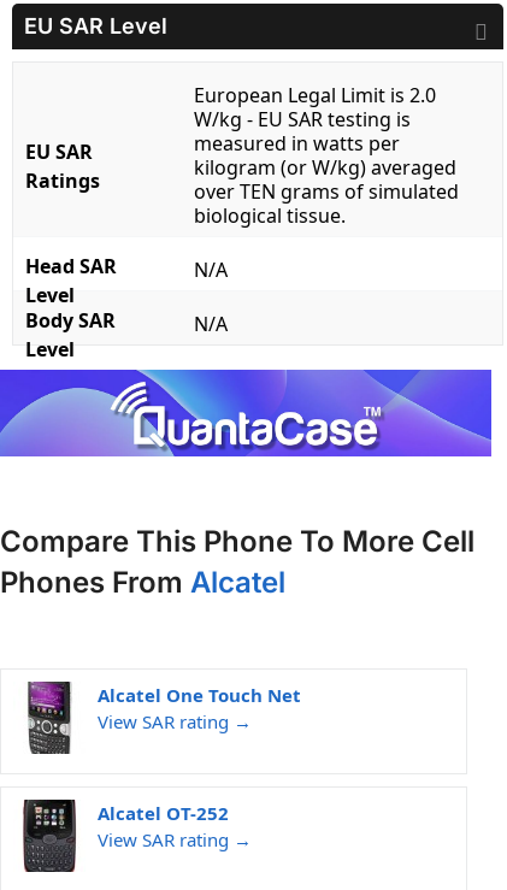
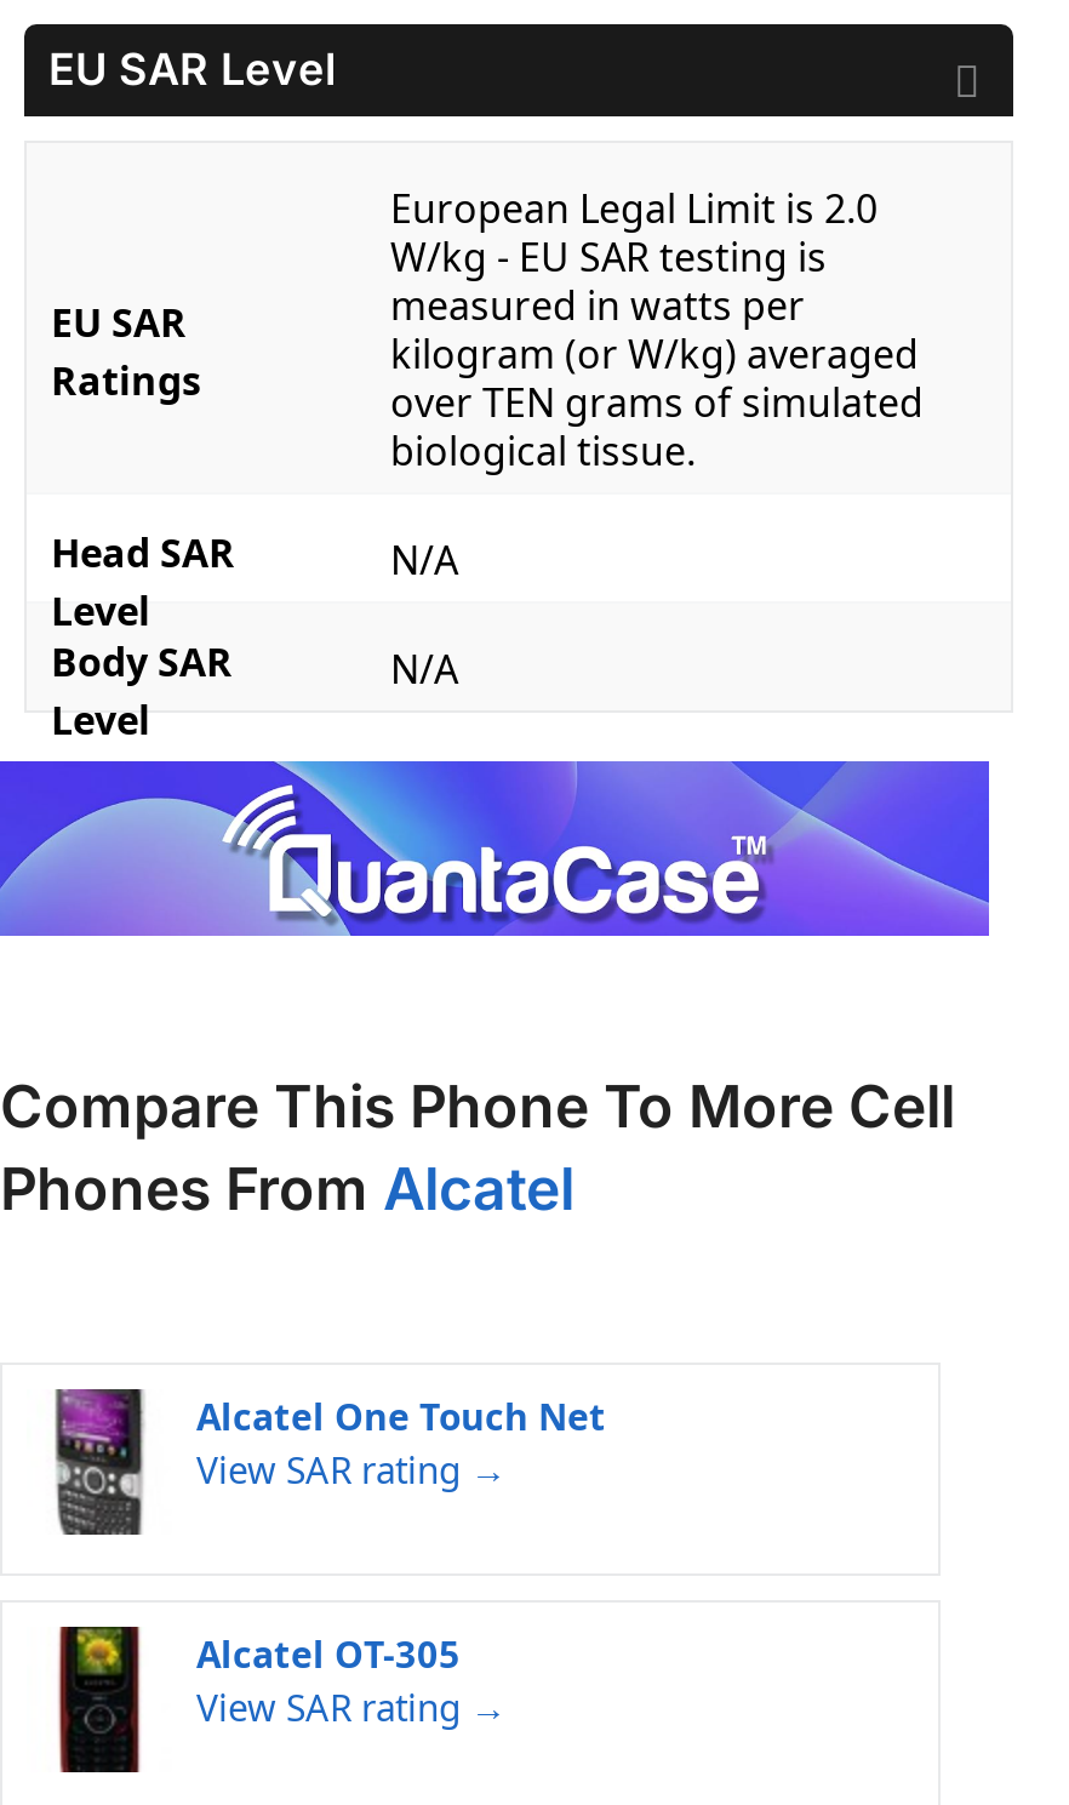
[22,798,229,873] [image] | Alcatel OT-252 -> [46,1624,461,1772] [image] | Alcatel OT-305

